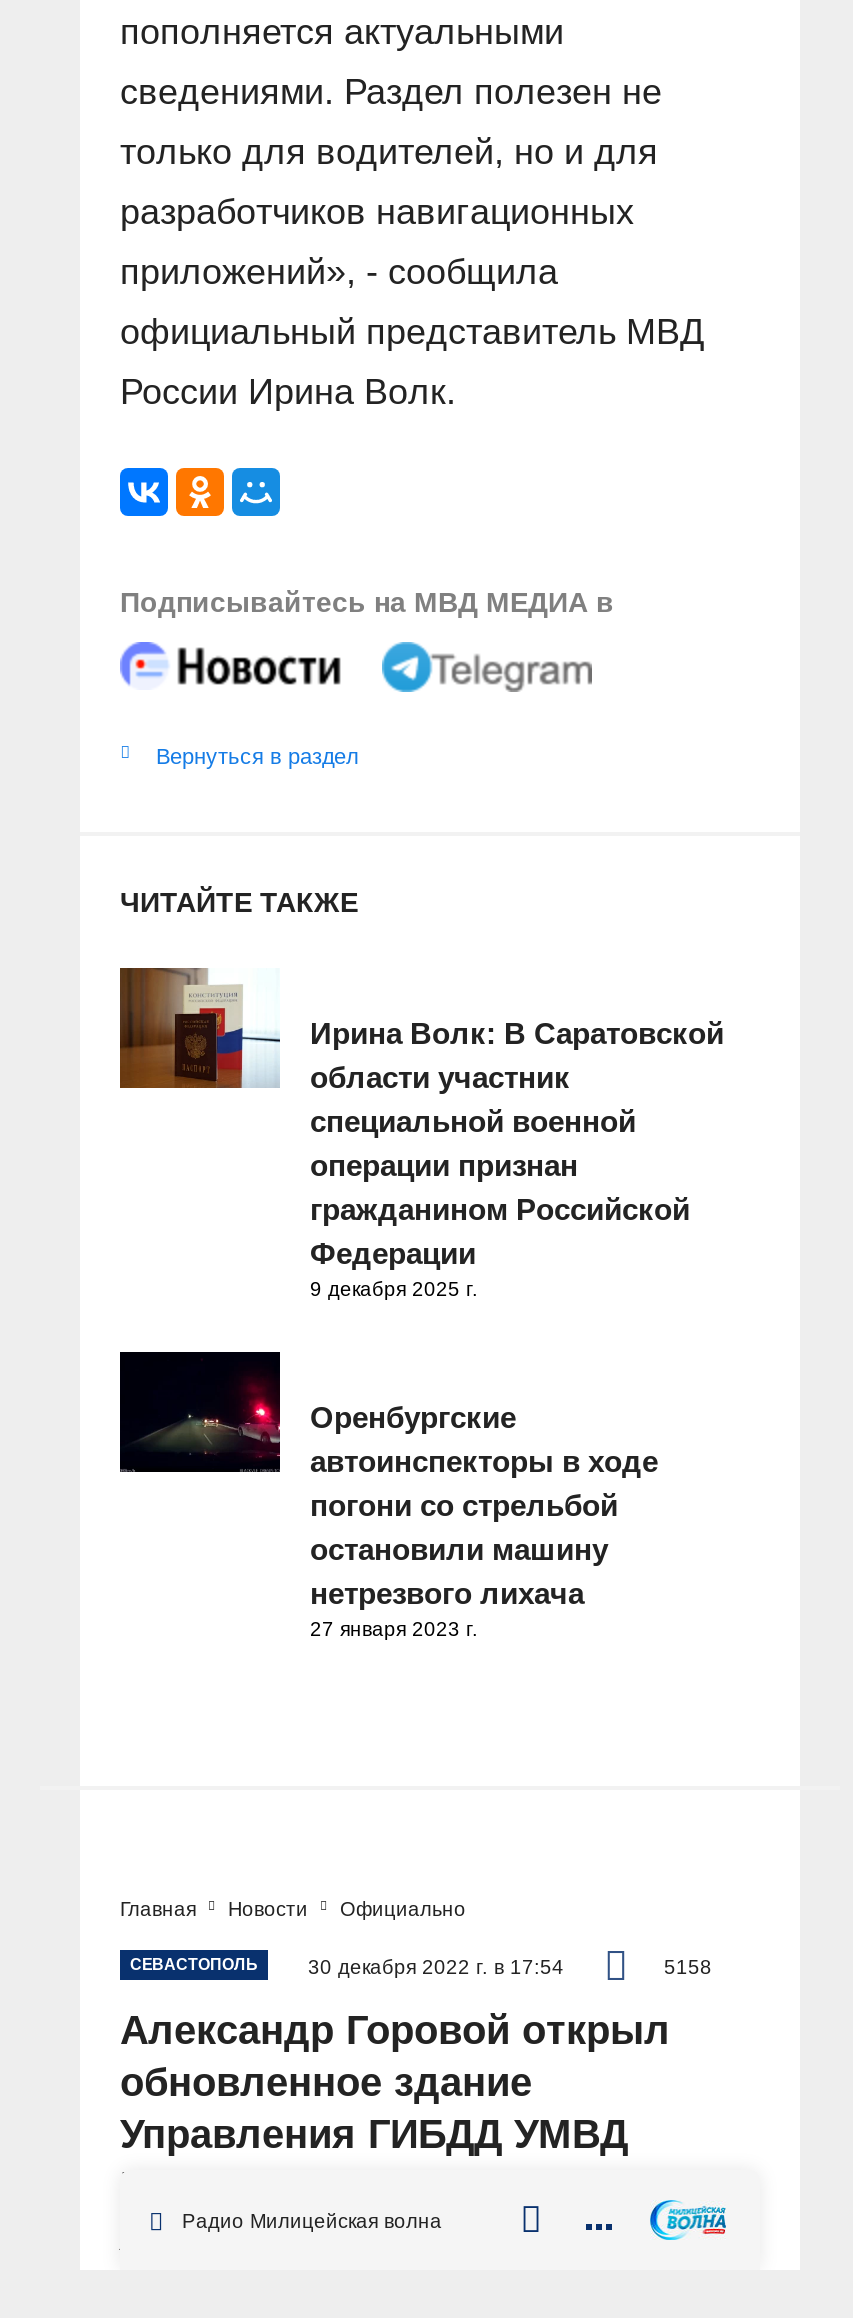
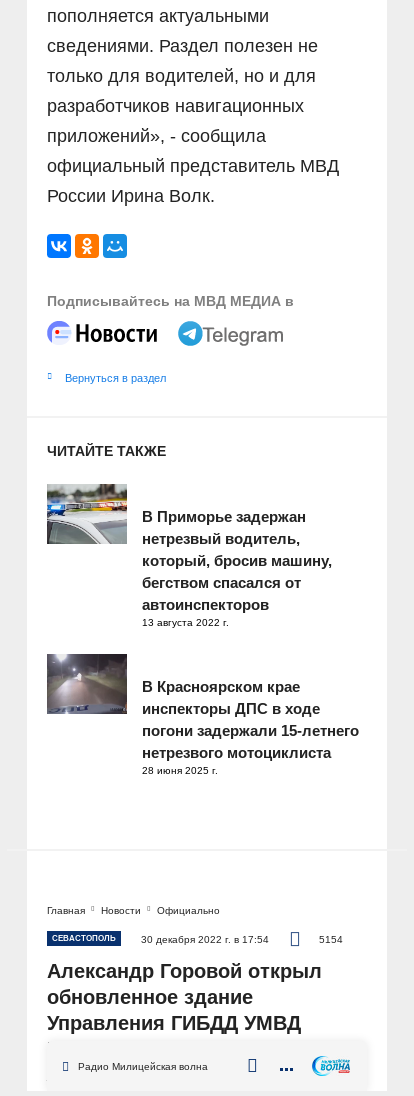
[118,966,724,1299] [image] | Ирина Волк: В Саратовской | области участник | специальной военной | операции признан | гражданином Российской | Федерации | 9 декабря 2025 г. -> [46,483,332,627] [image] | В Приморье задержан | нетрезвый водитель, | который, бросив машину, | бегством спасался от | автоинспекторов | 13 августа 2022 г.
[118,1350,658,1639] [image] | Оренбургские | автоинспекторы в ходе | погони со стрельбой | остановили машину | нетрезвого лихача | 27 января 2023 г. -> [46,653,359,775] [image] | В Красноярском крае | инспекторы ДПС в ходе | погони задержали 15-летнего | нетрезвого мотоциклиста | 28 июня 2025 г.
[664,1955,712,1977] 5158 -> [319,933,343,944] 5154

